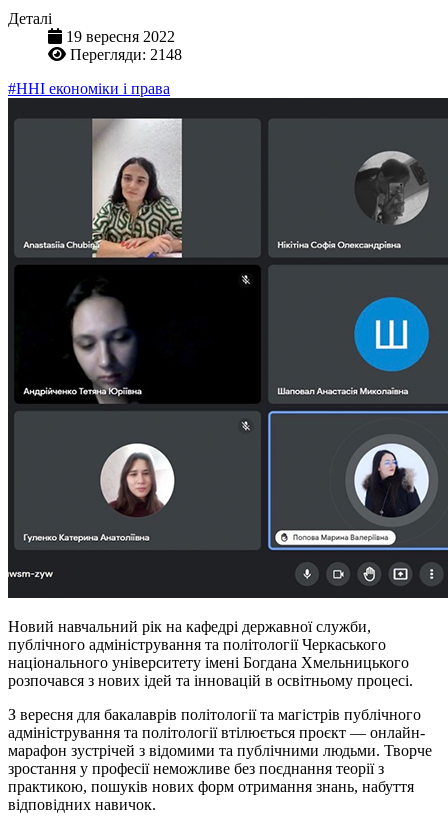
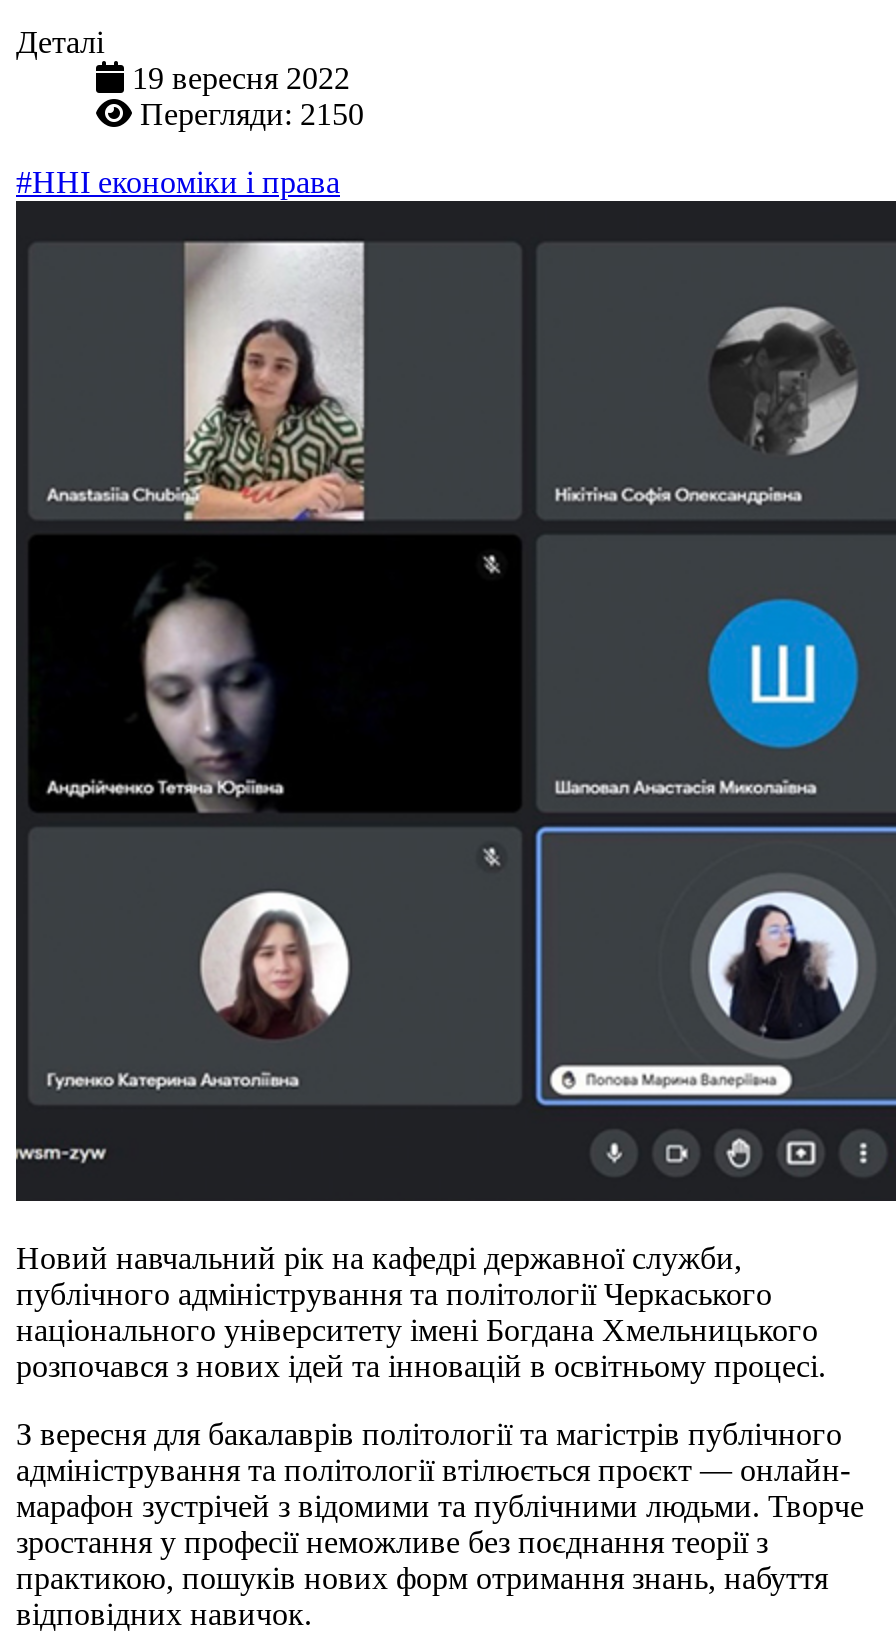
[70,46,182,63] Перегляди: 2148 -> [140,96,364,130] Перегляди: 2150

